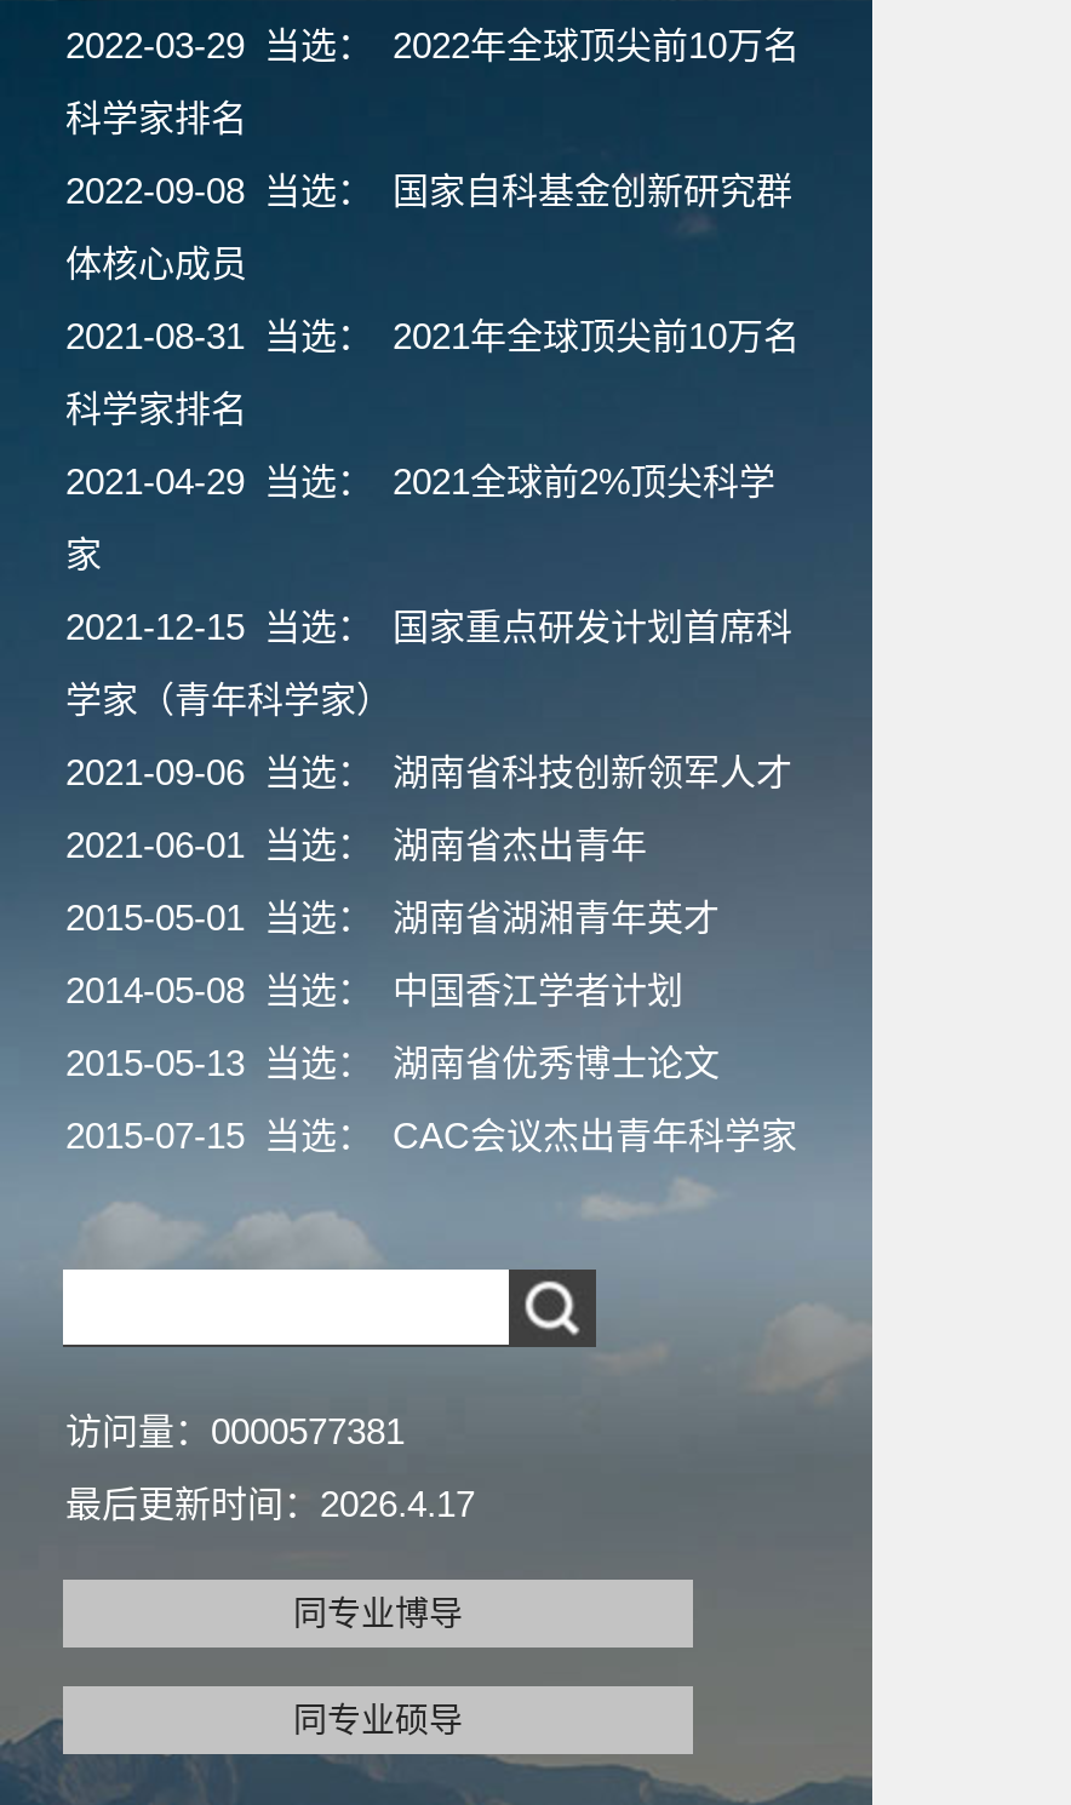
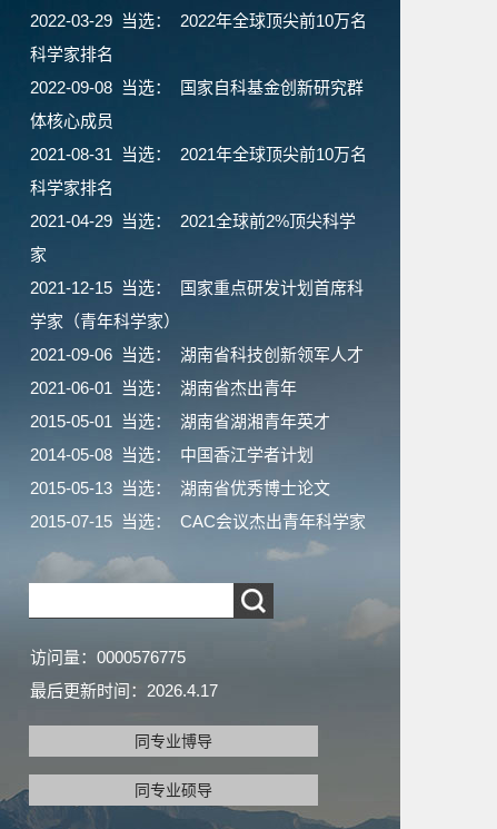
[65,1410,405,1451] 访问量：0000577381 -> [30,648,186,667] 访问量：0000576775

